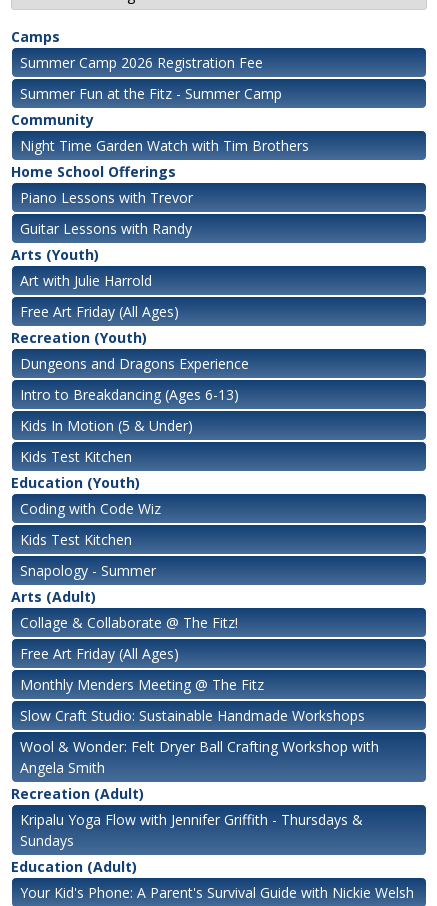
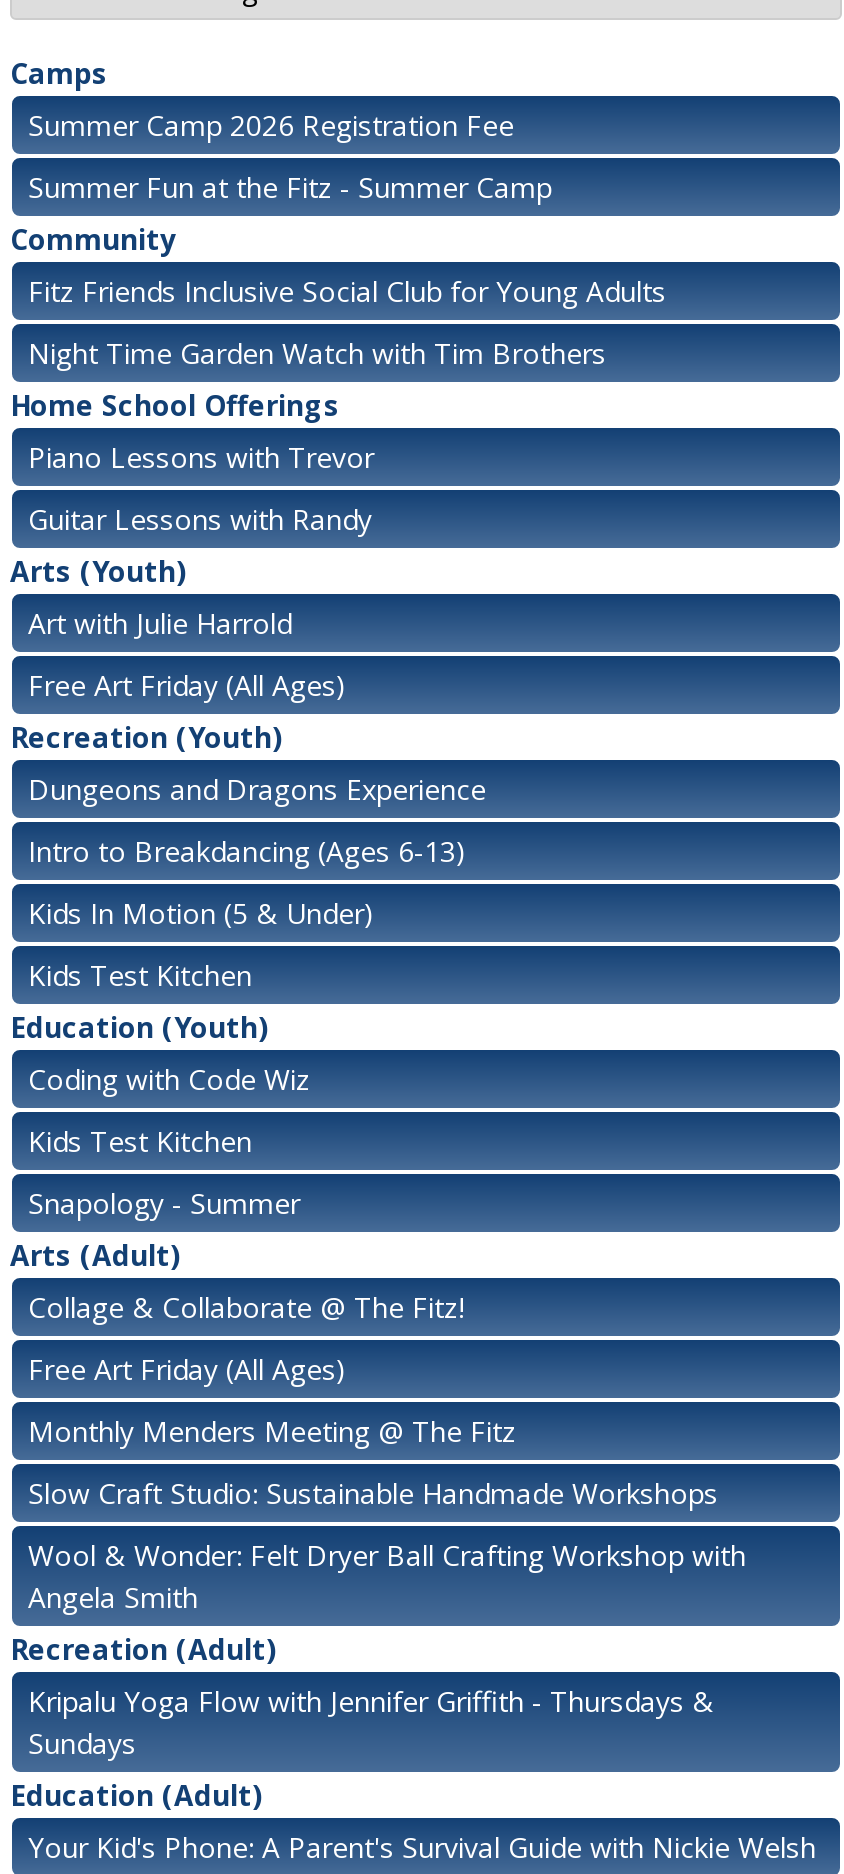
none -> [28,273,666,311] Fitz Friends Inclusive Social Club for Young Adults

